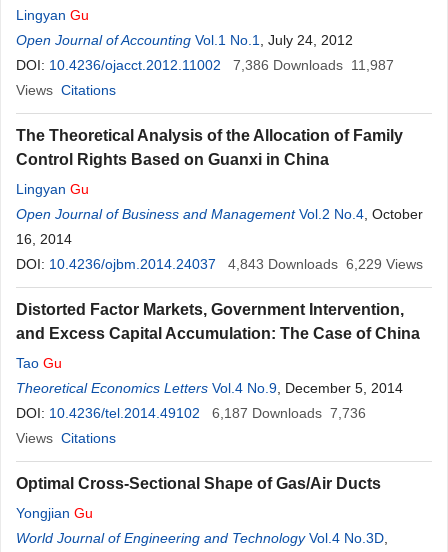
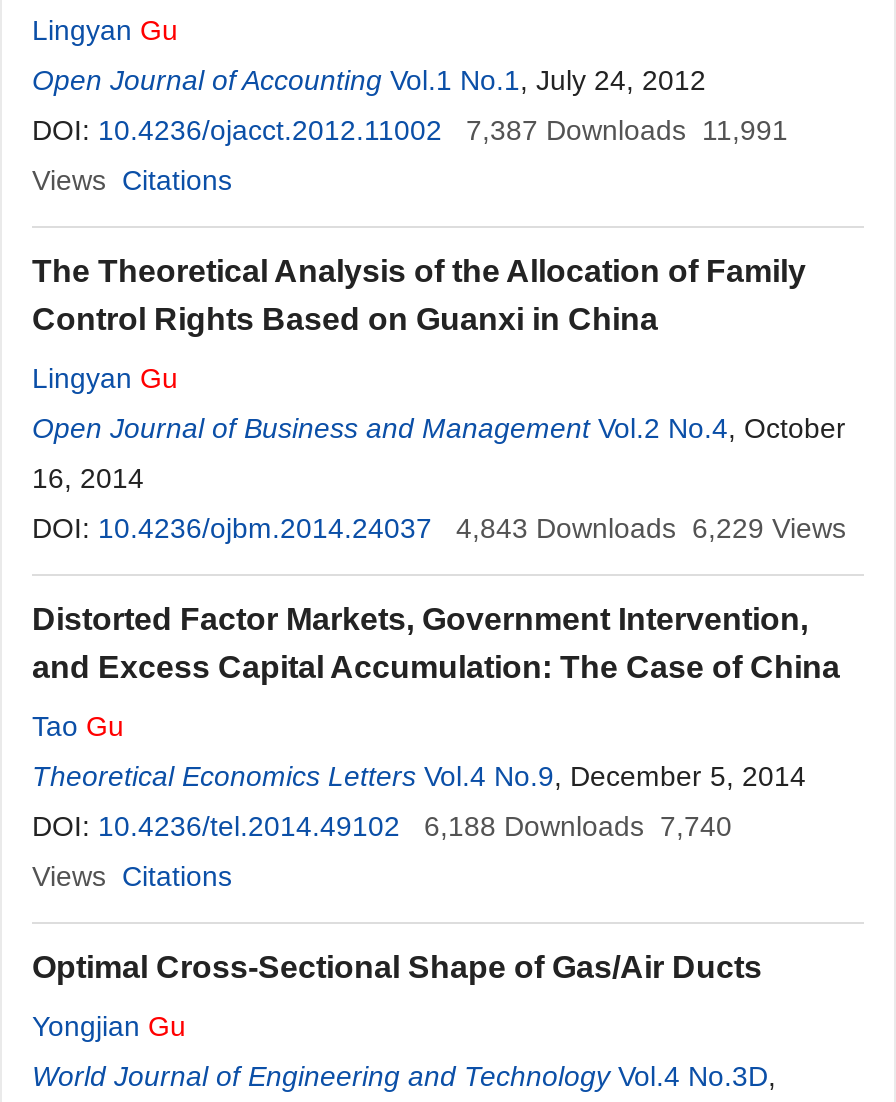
[16,57,394,73] DOI: 10.4236/ojacct.2012.11002 7,386 Downloads 11,987 -> [32,114,788,146] DOI: 10.4236/ojacct.2012.11002 7,387 Downloads 11,991
[16,405,366,421] DOI: 10.4236/tel.2014.49102 6,187 Downloads 7,736 -> [32,810,732,842] DOI: 10.4236/tel.2014.49102 6,188 Downloads 7,740

